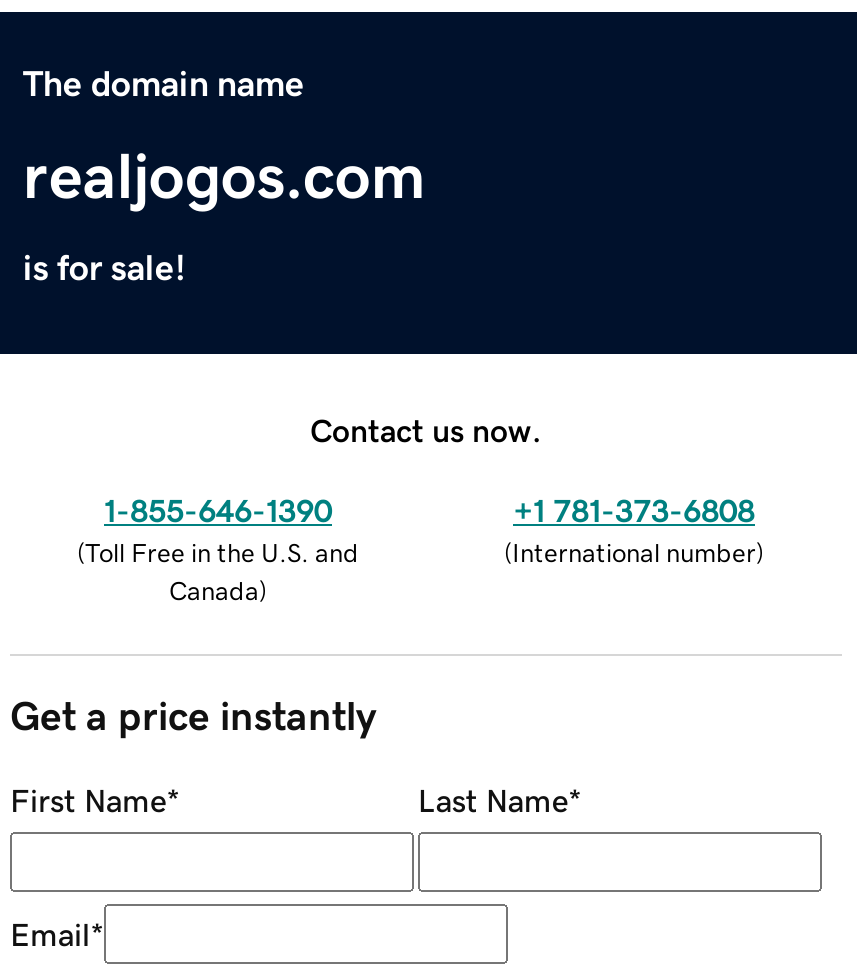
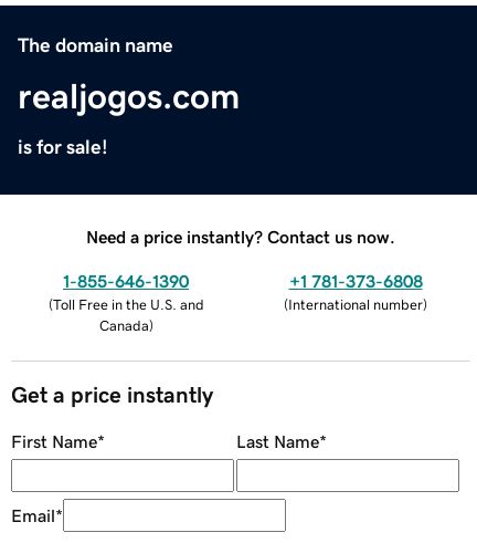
[310,413,542,445] Contact us now. -> [86,227,395,245] Need a price instantly? Contact us now.

